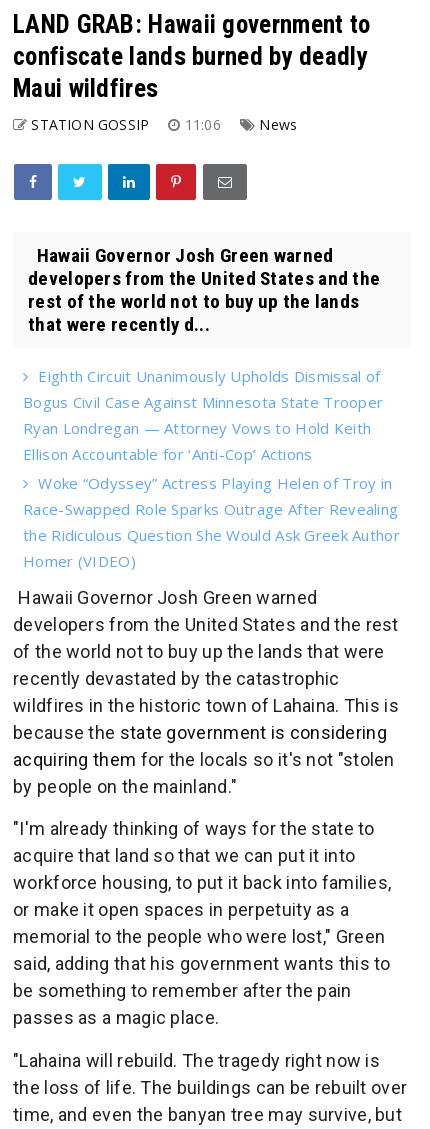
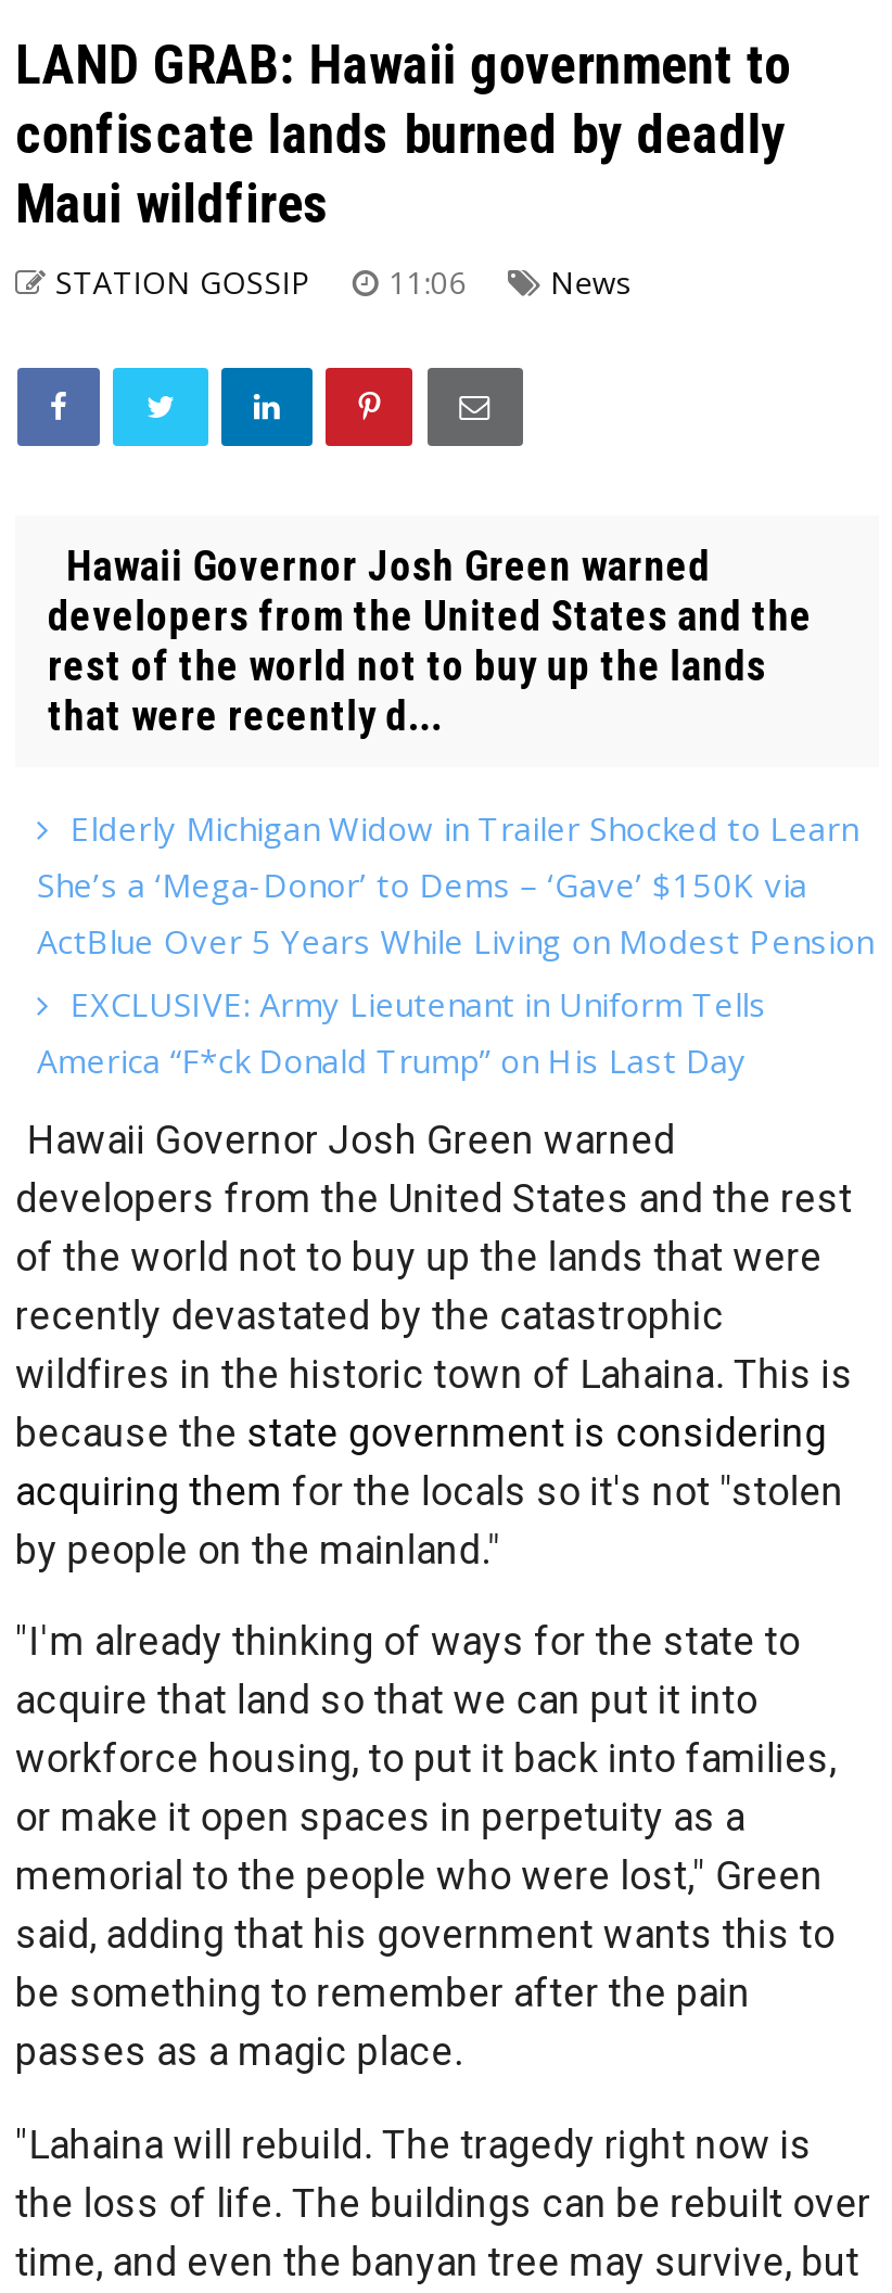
[23,366,400,571] Eighth Circuit Unanimously Upholds Dismissal of | Bogus Civil Case Against Minnesota State Trooper | Ryan Londregan — Attorney Vows to Hold Keith | Ellison Accountable for ‘Anti-Cop’ Actions | Woke “Odyssey” Actress Playing Helen of Troy in | Race-Swapped Role Sparks Outrage After Revealing | the Ridiculous Question She Would Ask Greek Author | Homer (VIDEO) -> [37,806,873,1081] Elderly Michigan Widow in Trailer Shocked to Learn | She’s a ‘Mega-Donor’ to Dems – ‘Gave’ $150K via | ActBlue Over 5 Years While Living on Modest Pension | EXCLUSIVE: Army Lieutenant in Uniform Tells | America “F*ck Donald Trump” on His Last Day

